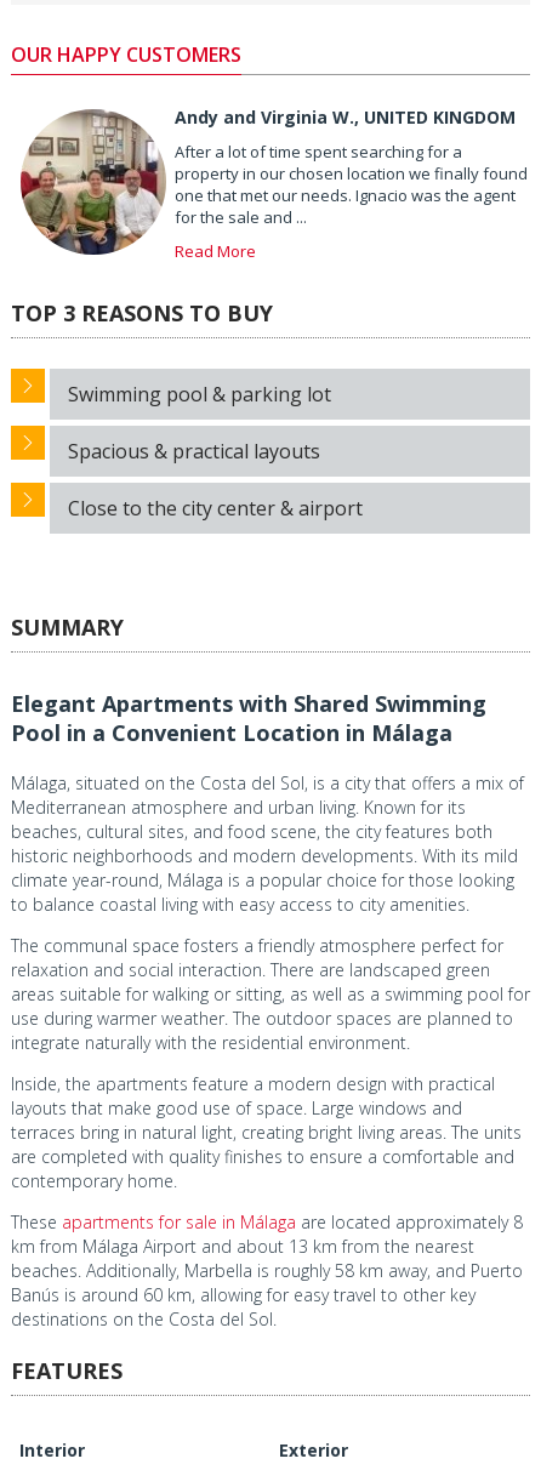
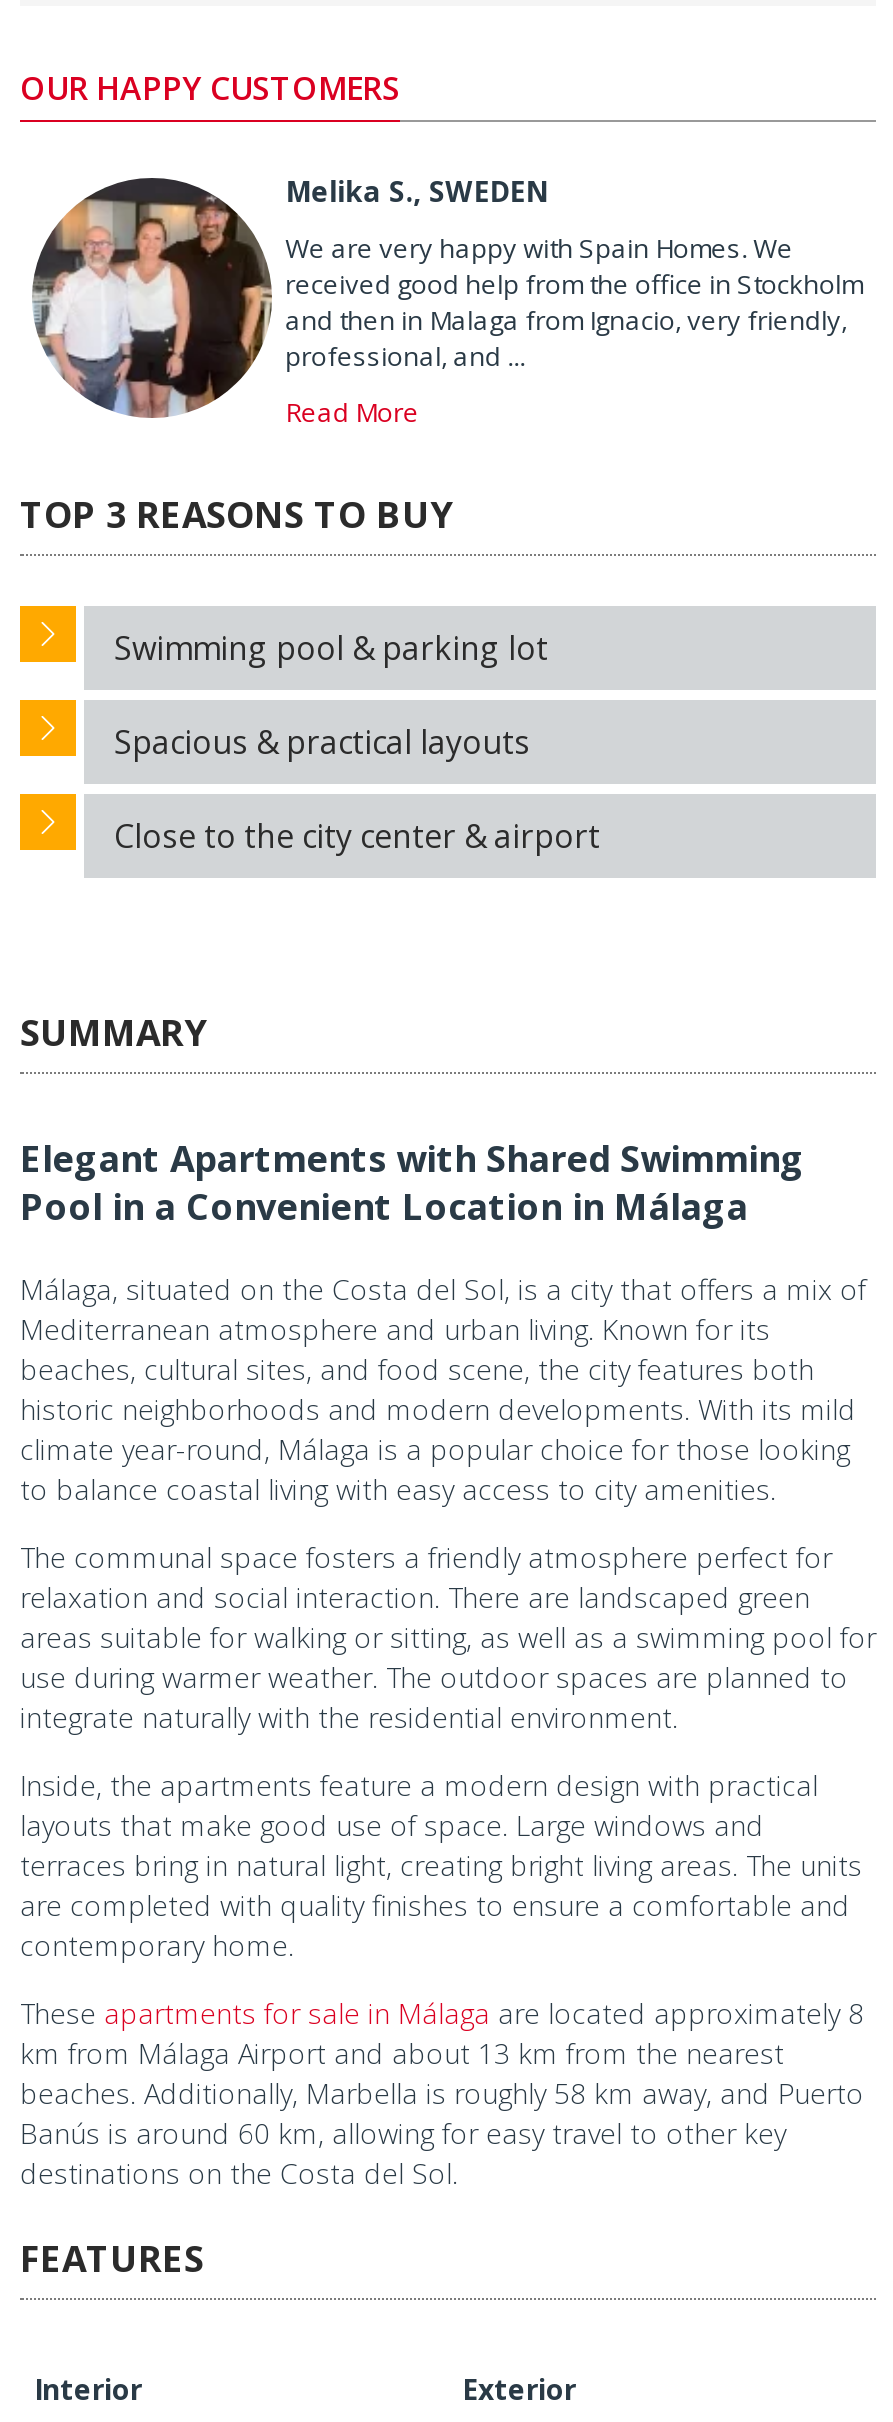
[18,106,516,256] [image] | Andy and Virginia W., UNITED KINGDOM -> [30,172,547,420] [image] | Melika S., SWEDEN
[175,141,528,228] After a lot of time spent searching for a | property in our chosen location we finally found | one that met our needs. Ignacio was the agent | for the sale and ... -> [285,230,863,374] We are very happy with Spain Homes. We | received good help from the office in Stockholm | and then in Malaga from Ignacio, very friendly, | professional, and ...

